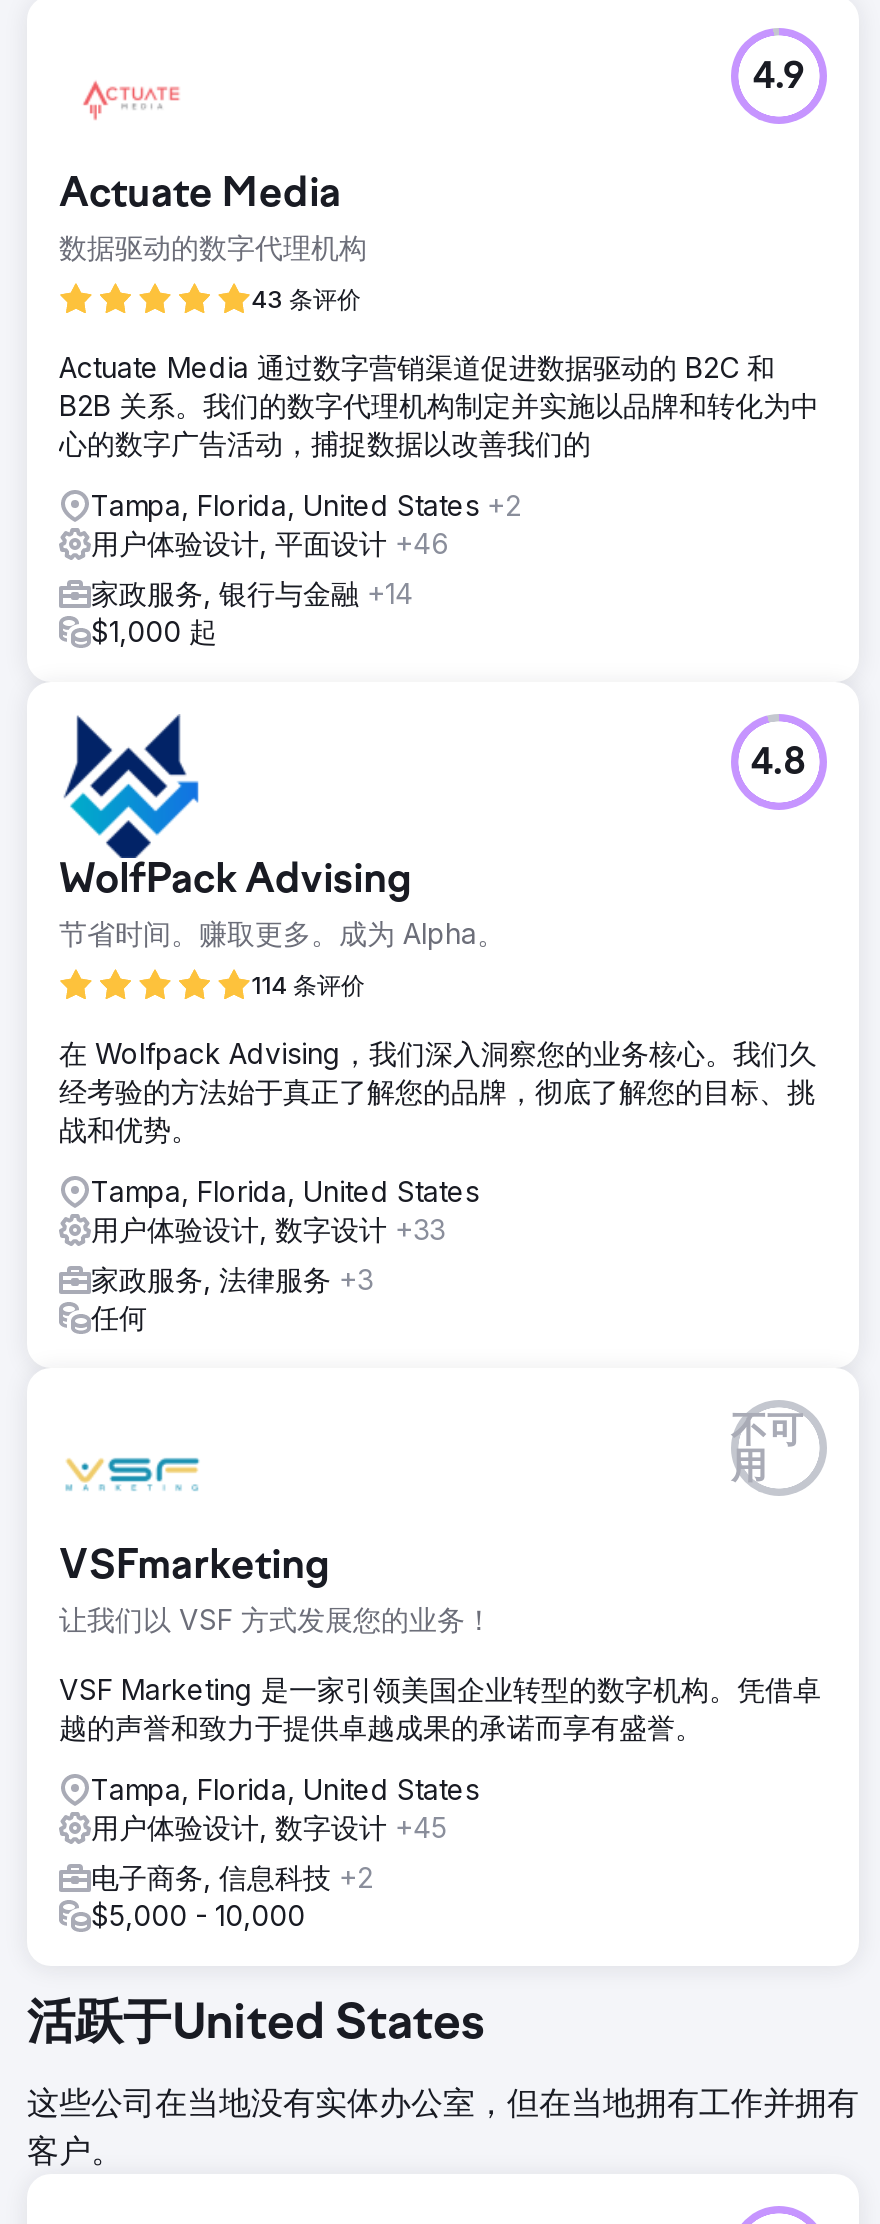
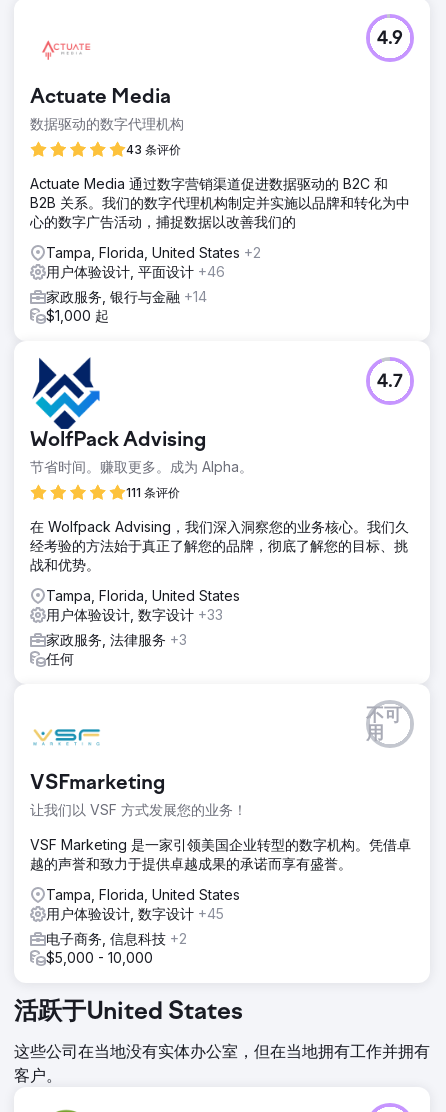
[751,746,807,784] 4.8 -> [377,373,403,392] 4.7
[251,970,365,1000] 114 条评价 -> [126,485,180,500] 111 条评价

